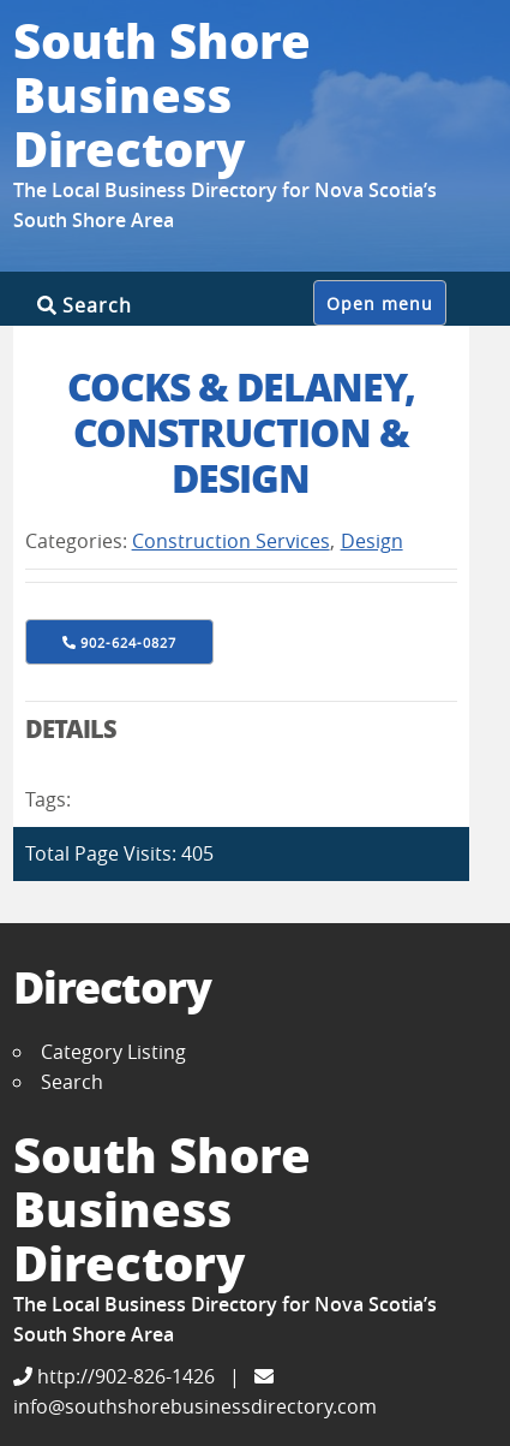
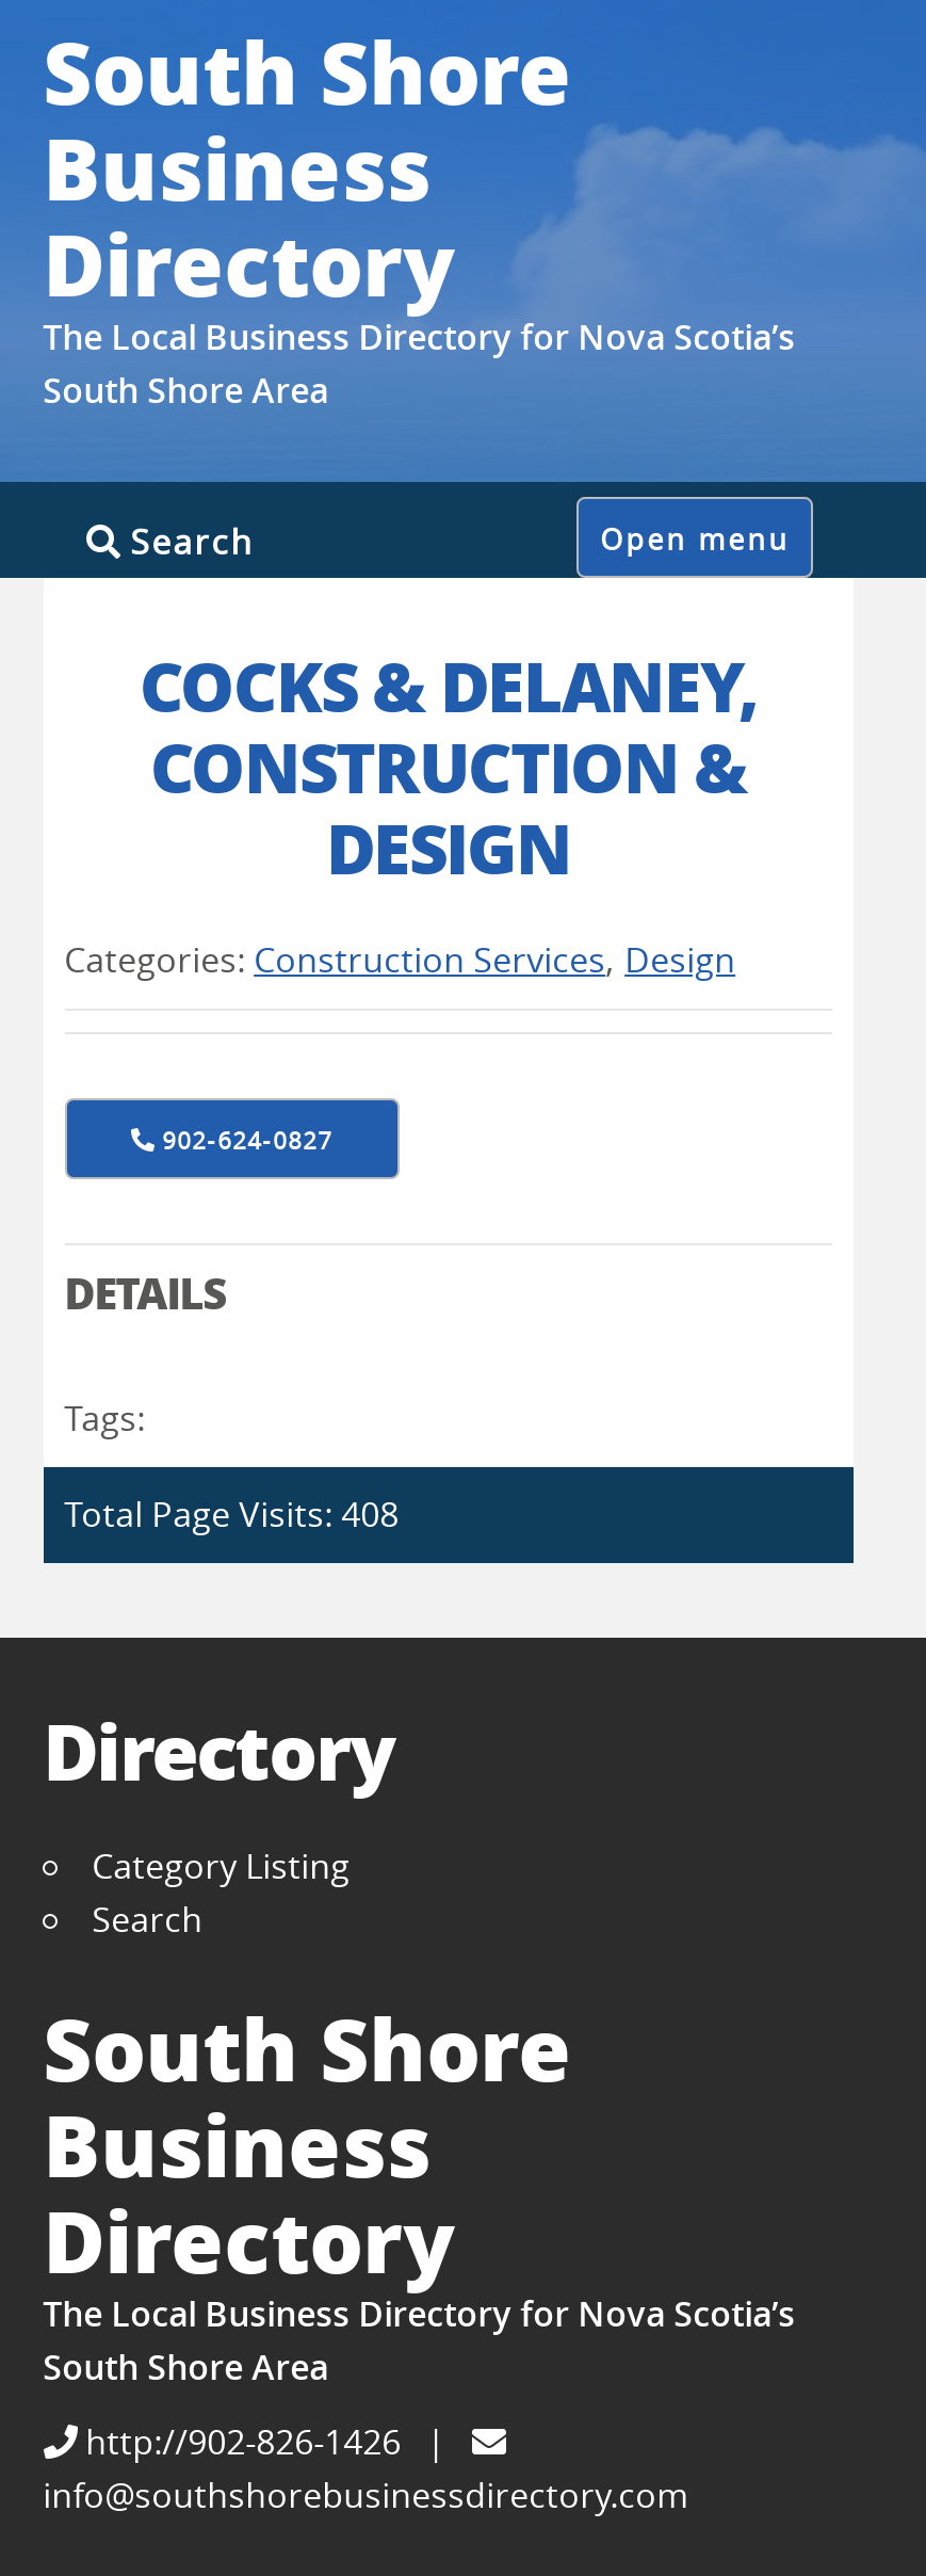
[25,840,213,867] Total Page Visits: 405 -> [64,1490,399,1537] Total Page Visits: 408

